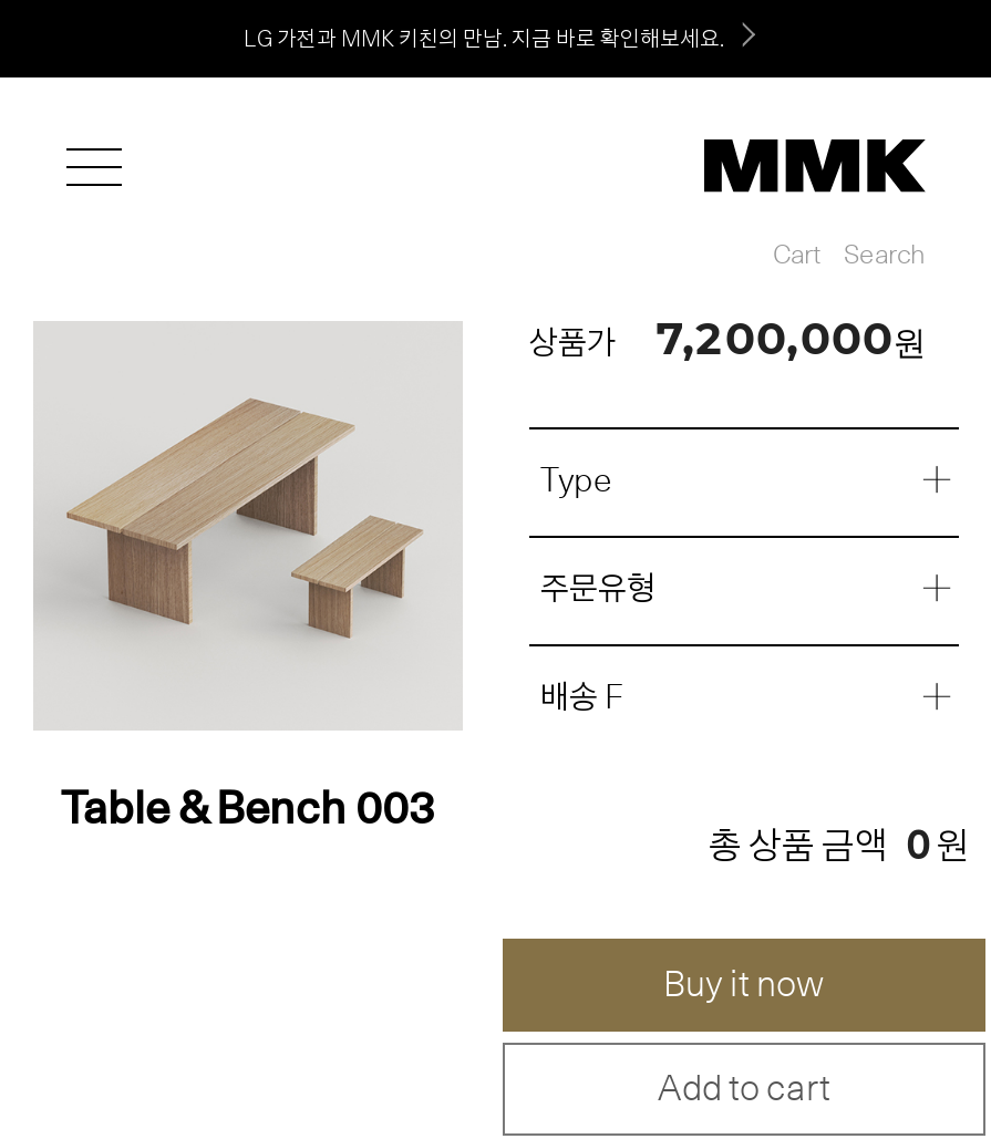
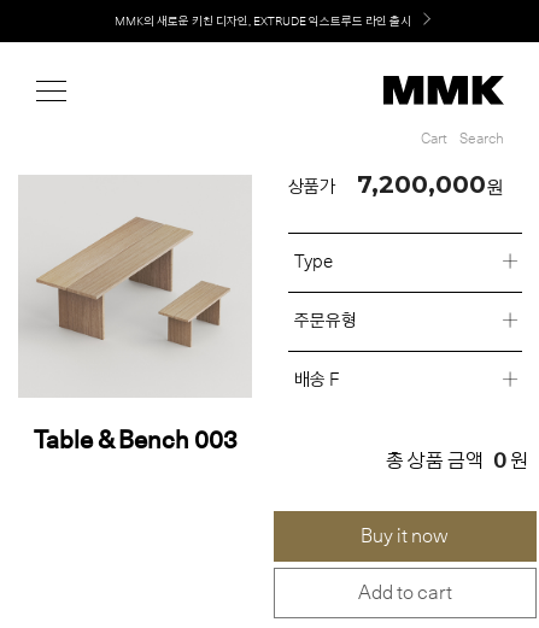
[244,24,724,51] LG 가전과 MMK 키친의 만남. 지금 바로 확인해보세요. -> [114,13,413,28] MMK의 새로운 키친 디자인, EXTRUDE 익스트루드 라인 출시

